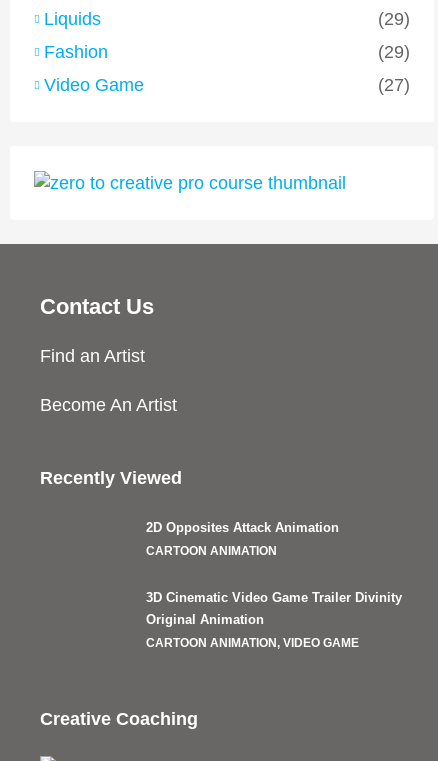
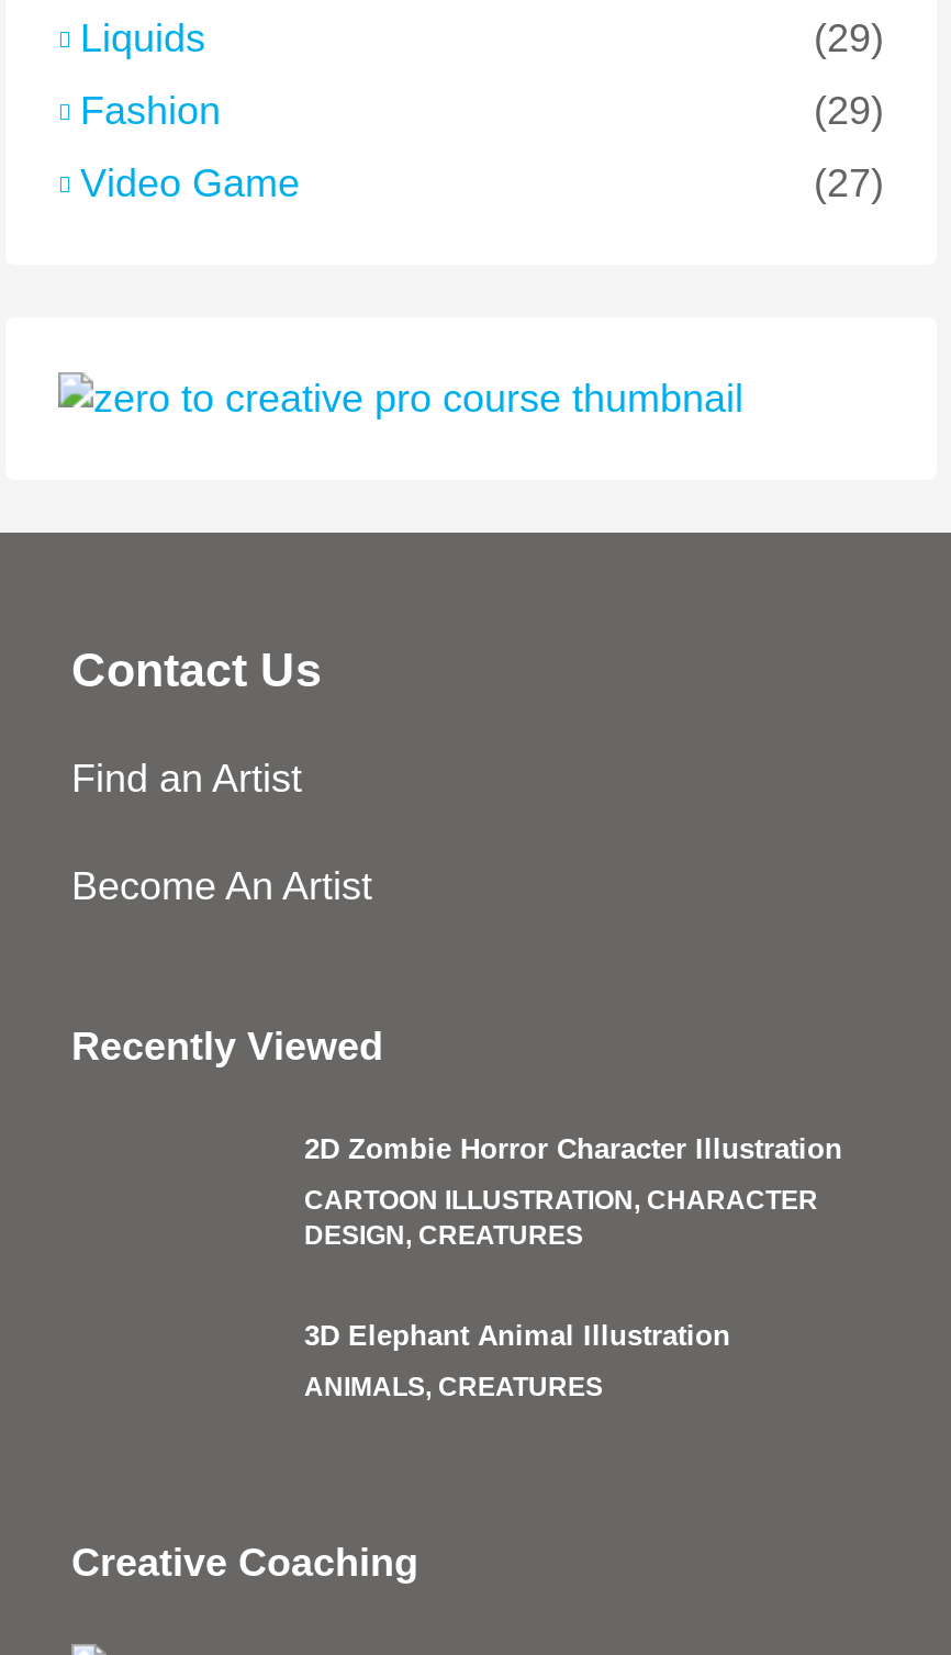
[146,520,402,650] 2D Opposites Attack Animation | CARTOON ANIMATION | 3D Cinematic Video Game Trailer Divinity | Original Animation | CARTOON ANIMATION, VIDEO GAME -> [304,1132,842,1403] 2D Zombie Horror Character Illustration | CARTOON ILLUSTRATION, CHARACTER | DESIGN, CREATURES | 3D Elephant Animal Illustration | ANIMALS, CREATURES

